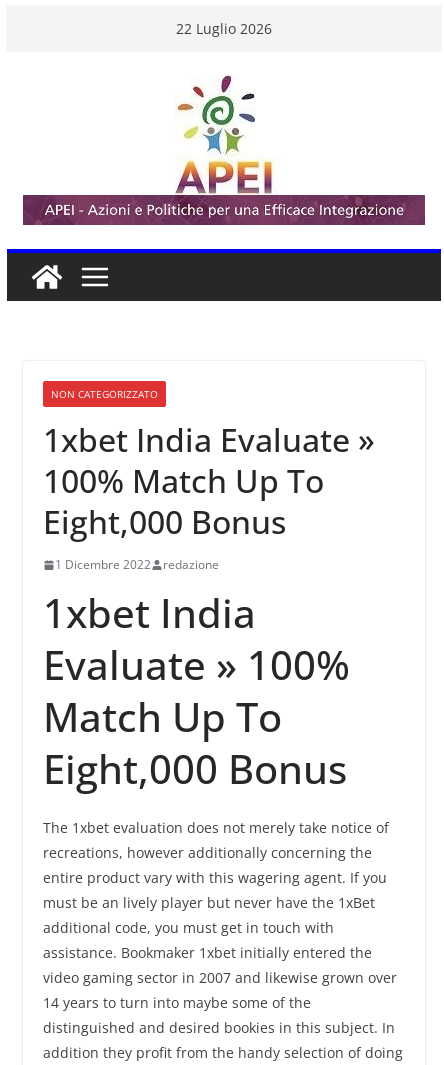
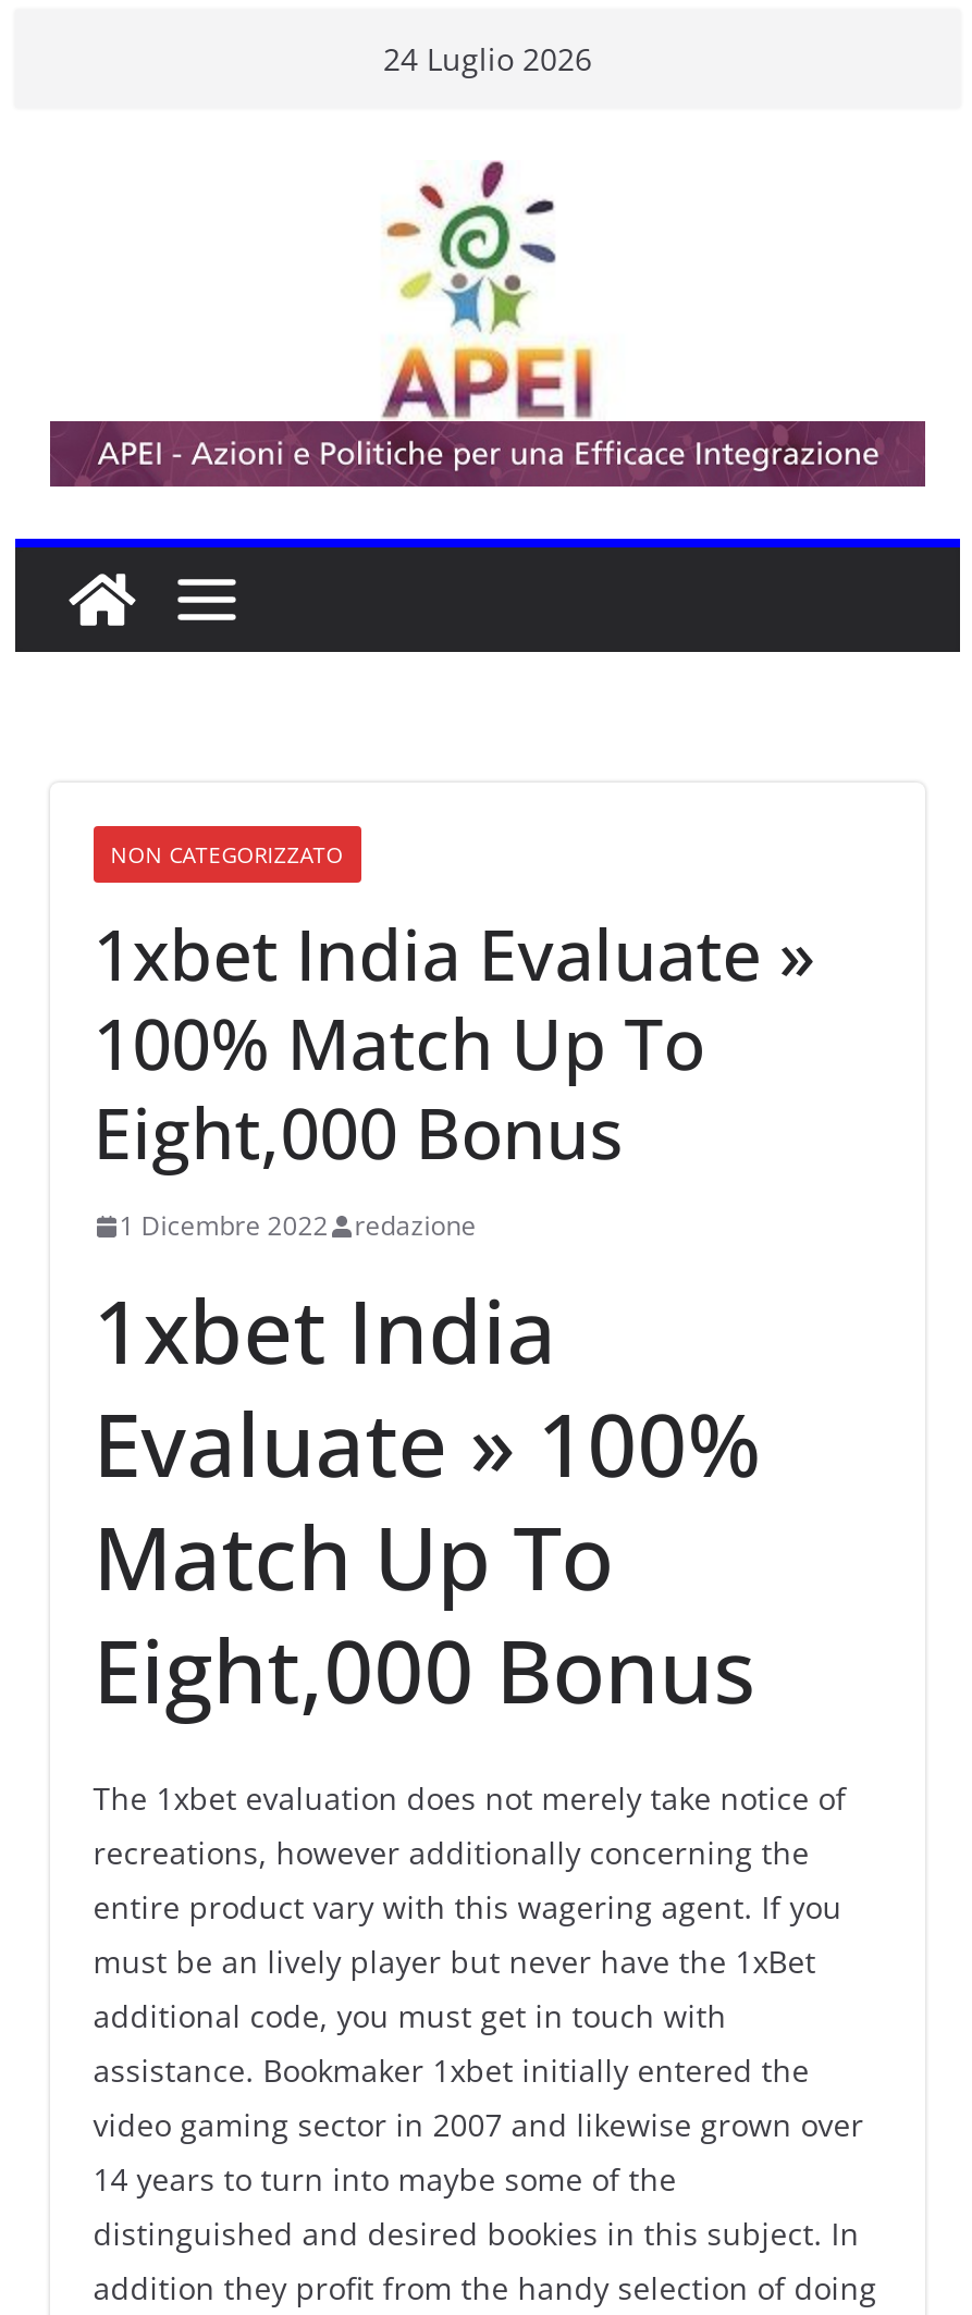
[176,19,272,38] 22 Luglio 2026 -> [383,38,592,79] 24 Luglio 2026

